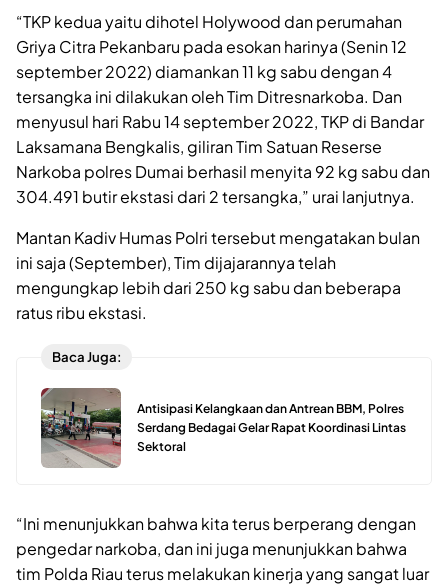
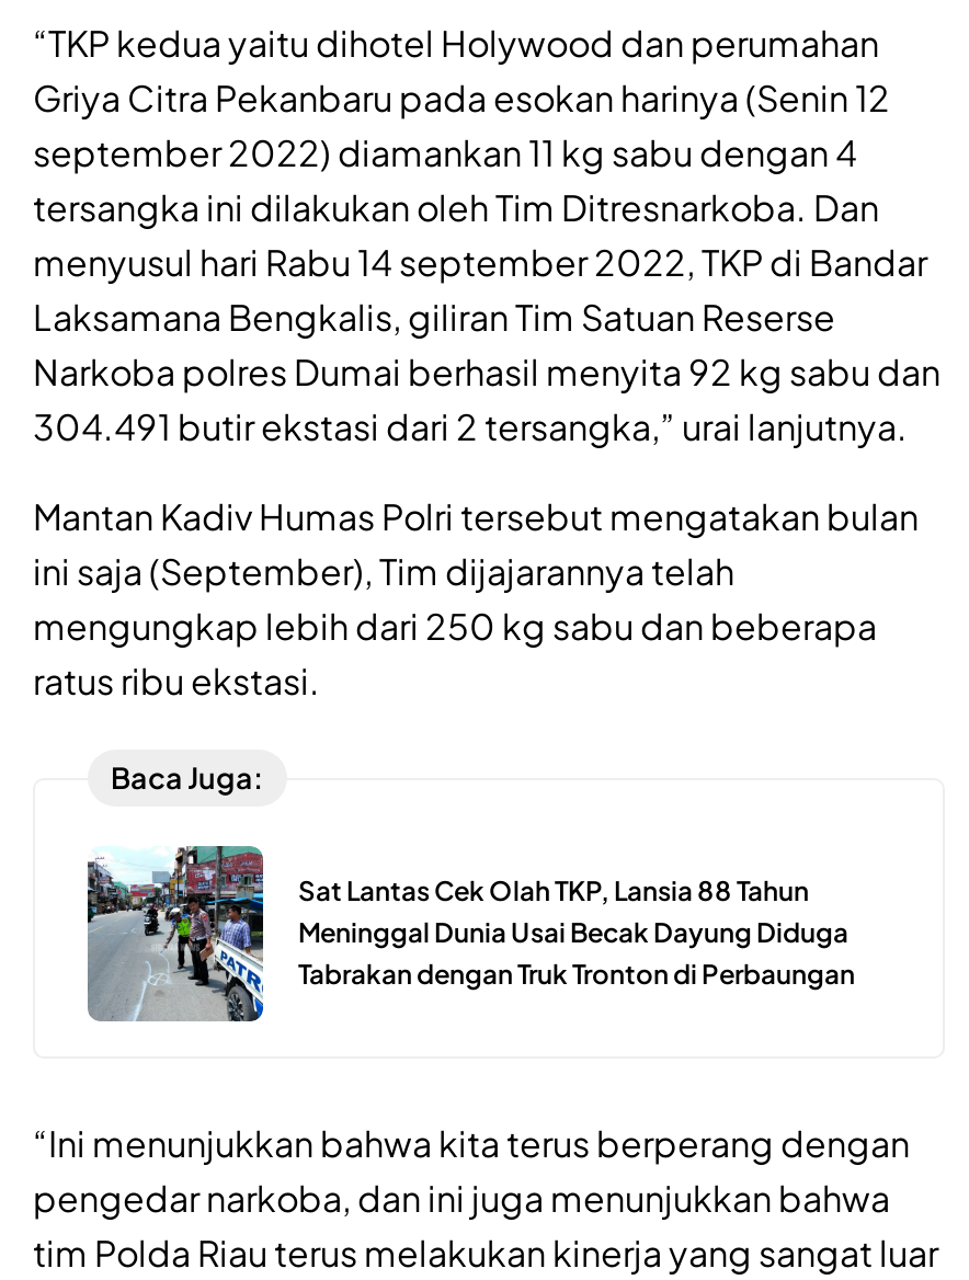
[40,387,406,469] [image] | Antisipasi Kelangkaan dan Antrean BBM, Polres | Serdang Bedagai Gelar Rapat Koordinasi Lintas | Sektoral -> [86,844,855,1024] [image] | Sat Lantas Cek Olah TKP, Lansia 88 Tahun | Meninggal Dunia Usai Becak Dayung Diduga | Tabrakan dengan Truk Tronton di Perbaungan

